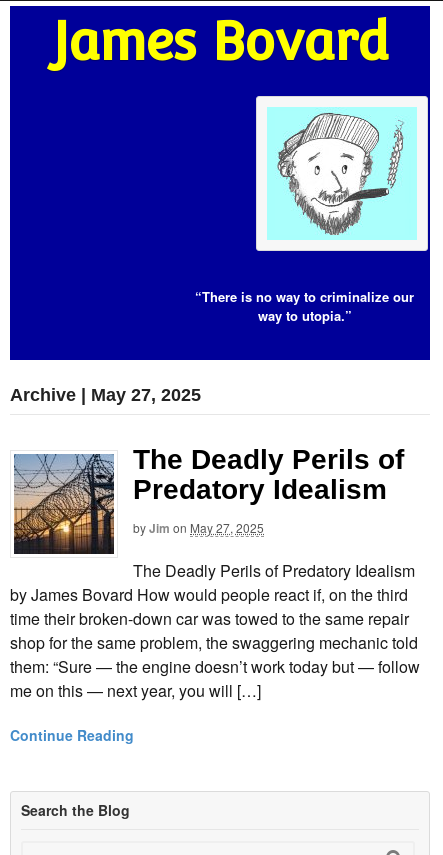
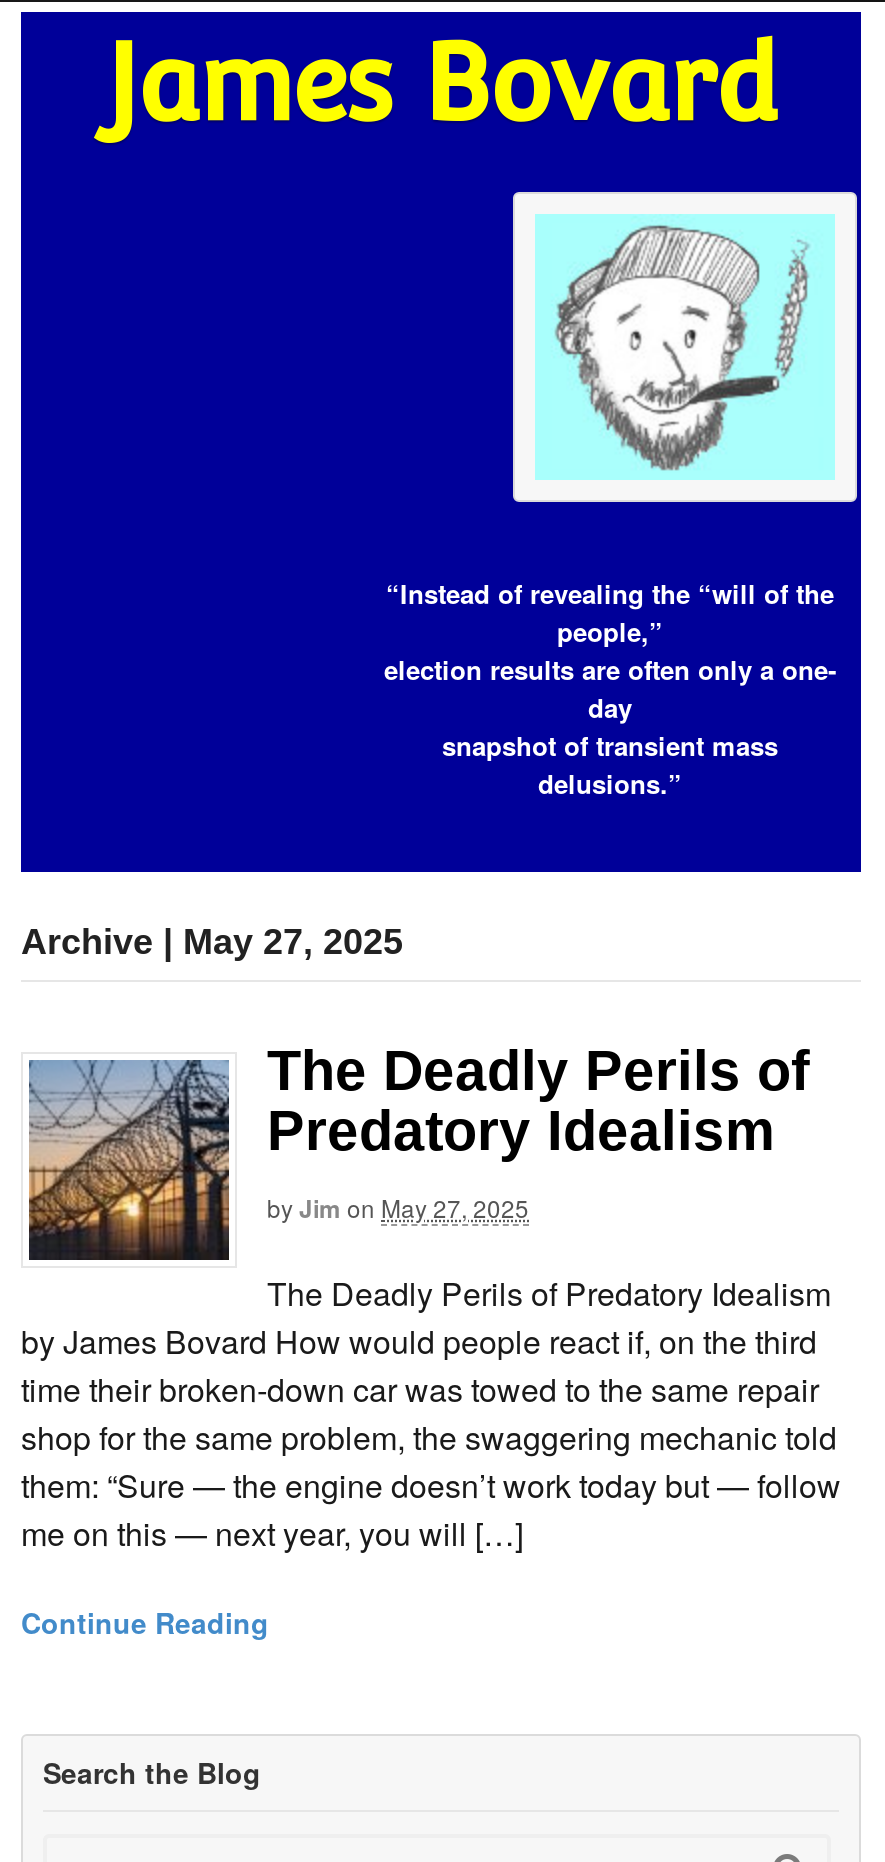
[195,287,414,325] “There is no way to criminalize our | way to utopia.” -> [384,575,836,803] “Instead of revealing the “will of the | people,” | election results are often only a one- | day | snapshot of transient mass | delusions.”

